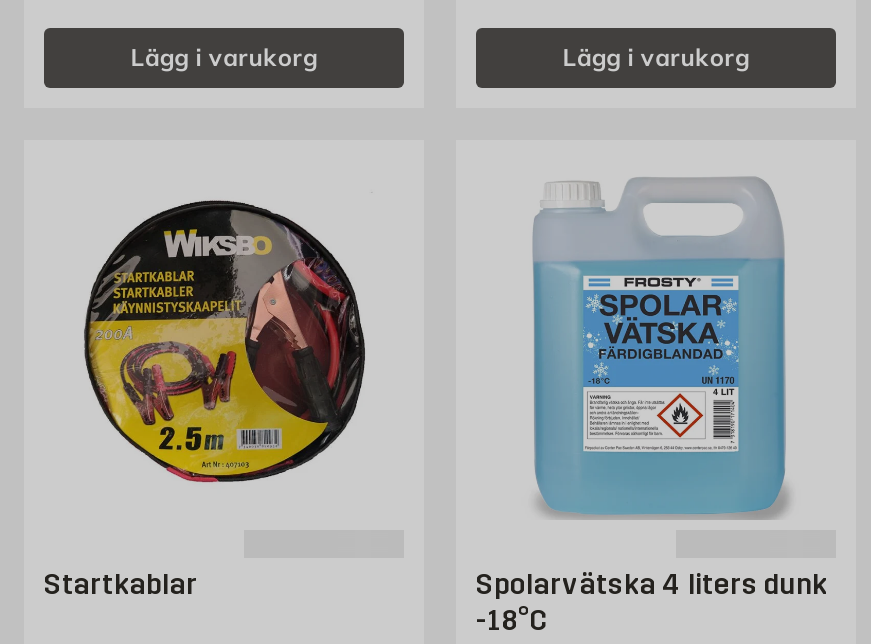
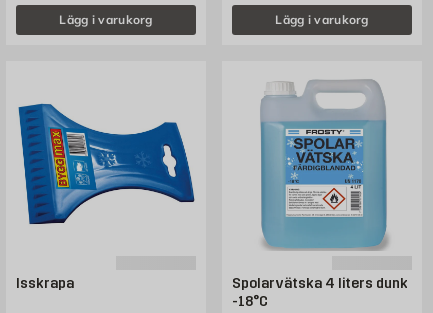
[50,198,400,484] [image] -> [18,91,195,232] [image]
[44,568,198,602] Startkablar -> [16,275,74,292] Isskrapa

